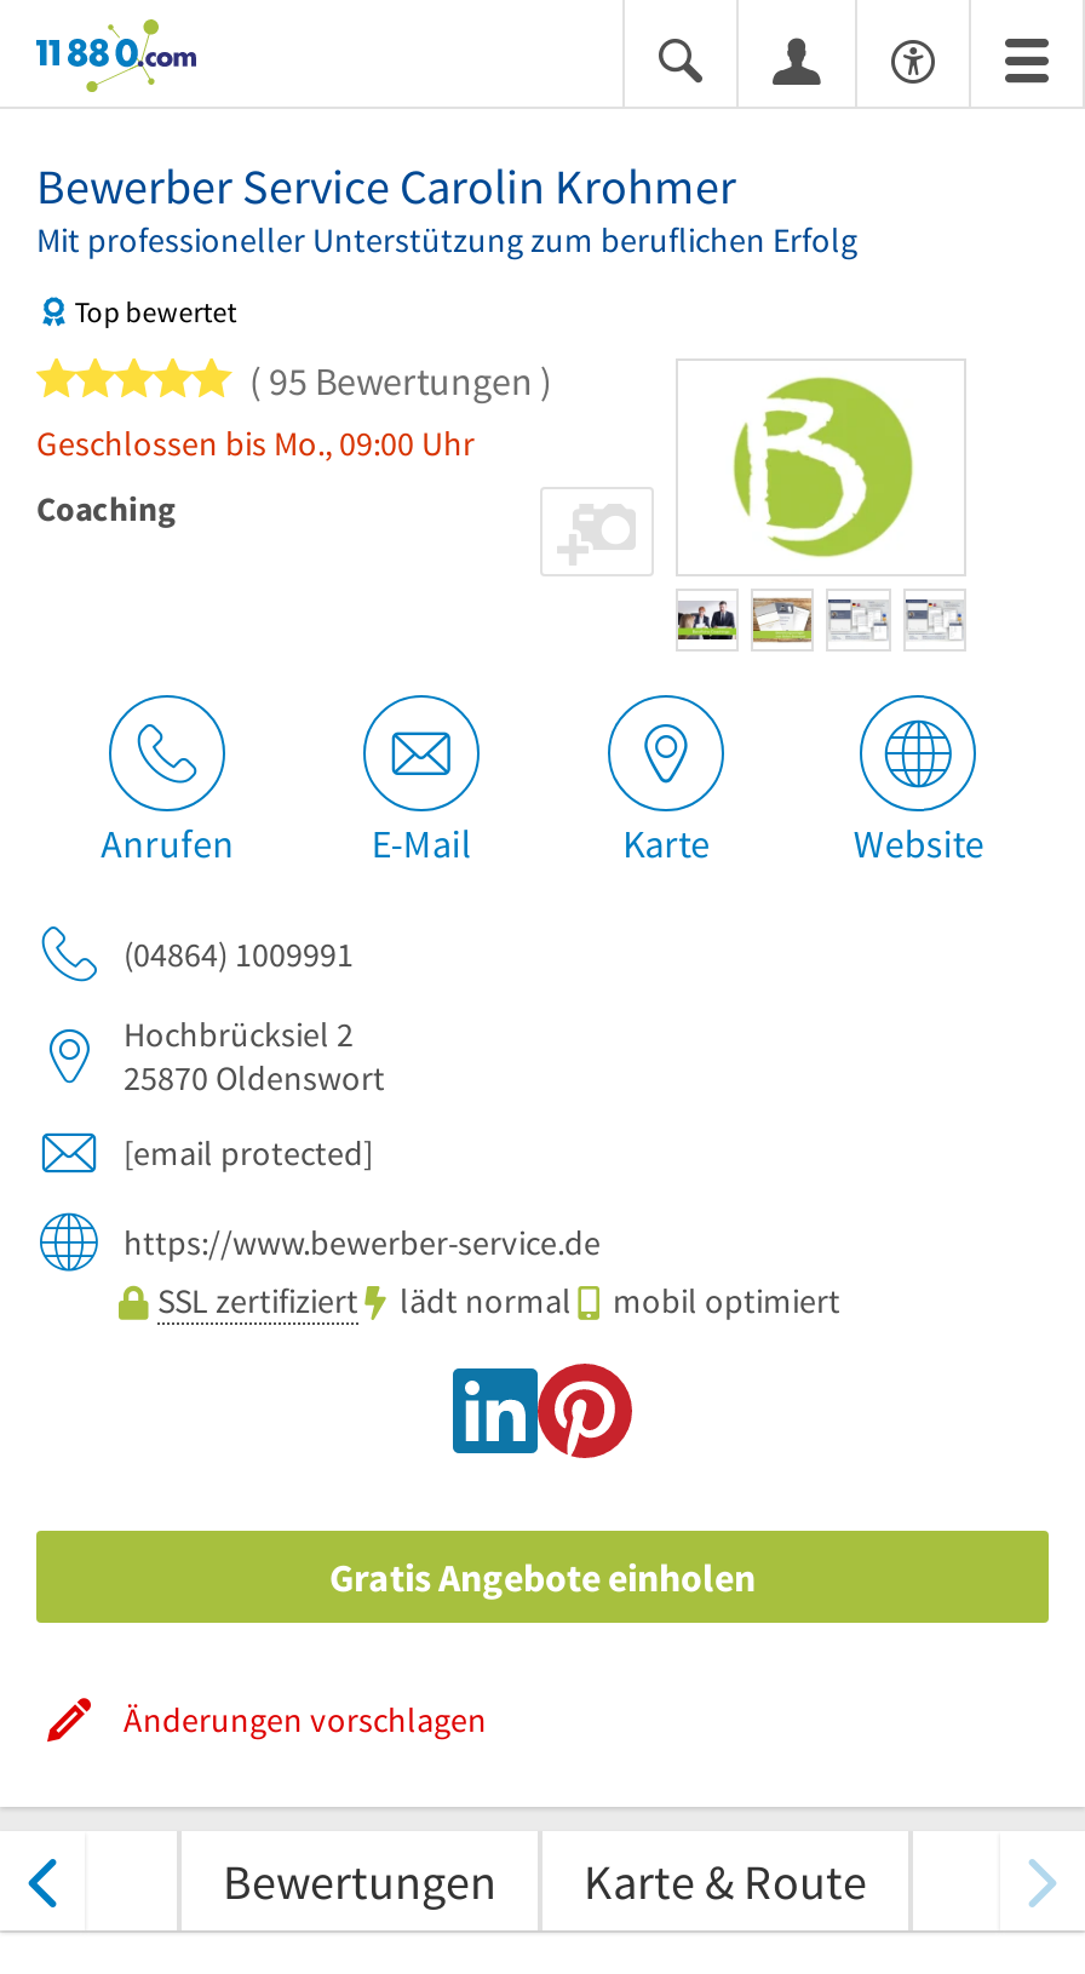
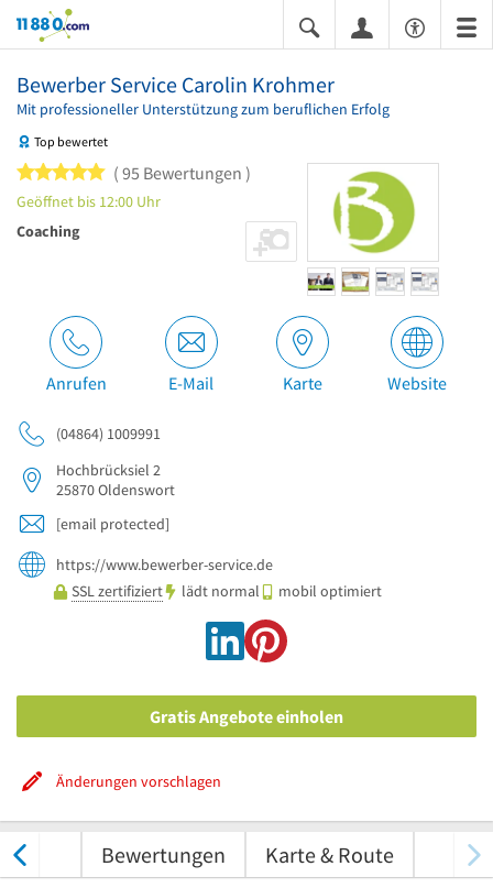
[36,420,475,464] Geschlossen bis Mo., 09:00 Uhr -> [17,191,161,211] Geöffnet bis 12:00 Uhr

